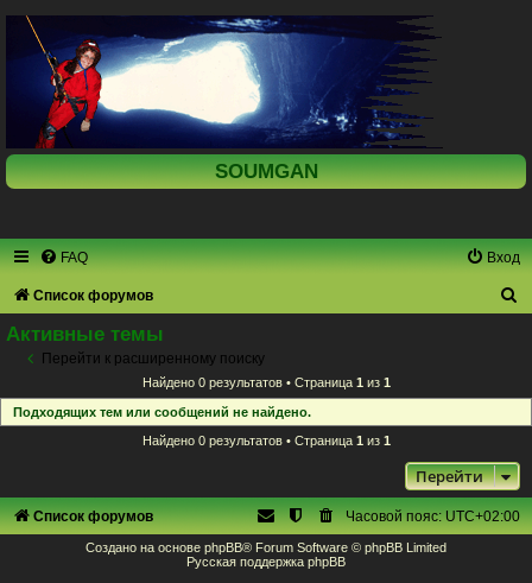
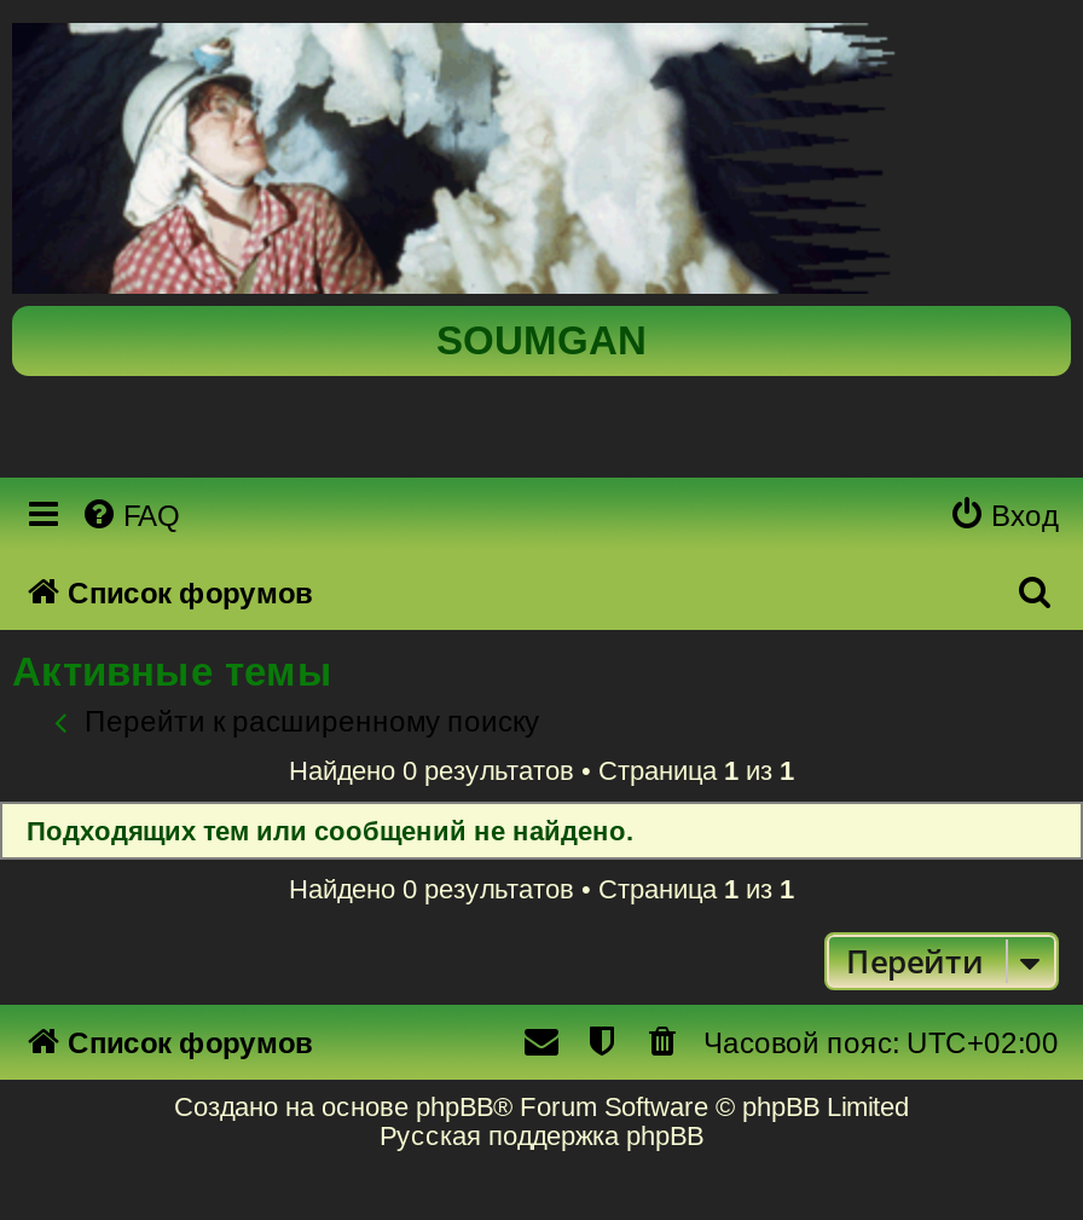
[24,15,436,148] [image] -> [44,21,894,296] [image]

